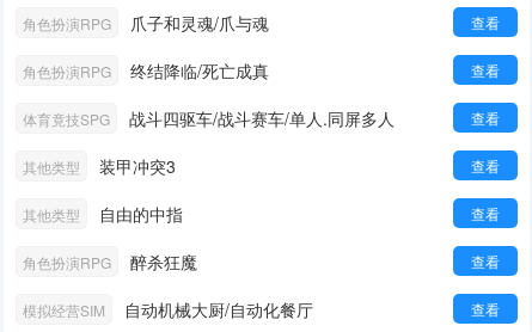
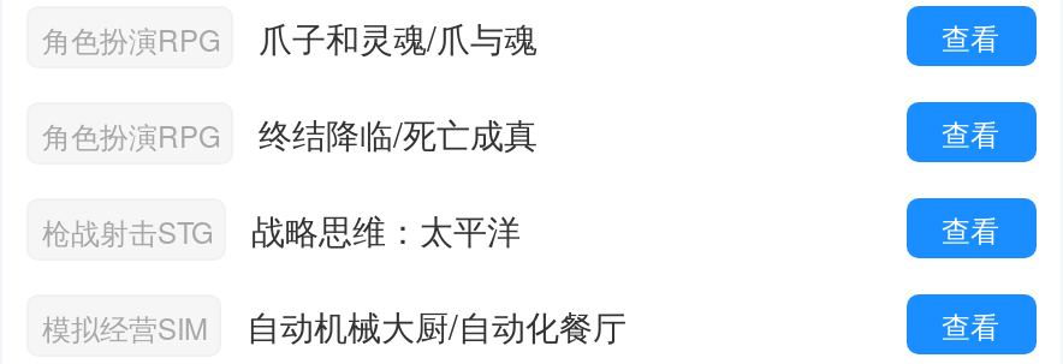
[23,106,499,273] 体育竟技SPG | 战斗四驱车/战斗赛车/单人.同屏多人 | 查看 | 其他类型 | 装甲冲突3 | 查看 | 其他类型 | 自由的中指 | 查看 | 角色扮演RPG | 醉杀狂魔 -> [42,205,521,253] 枪战射击STG | 战略思维：太平洋

